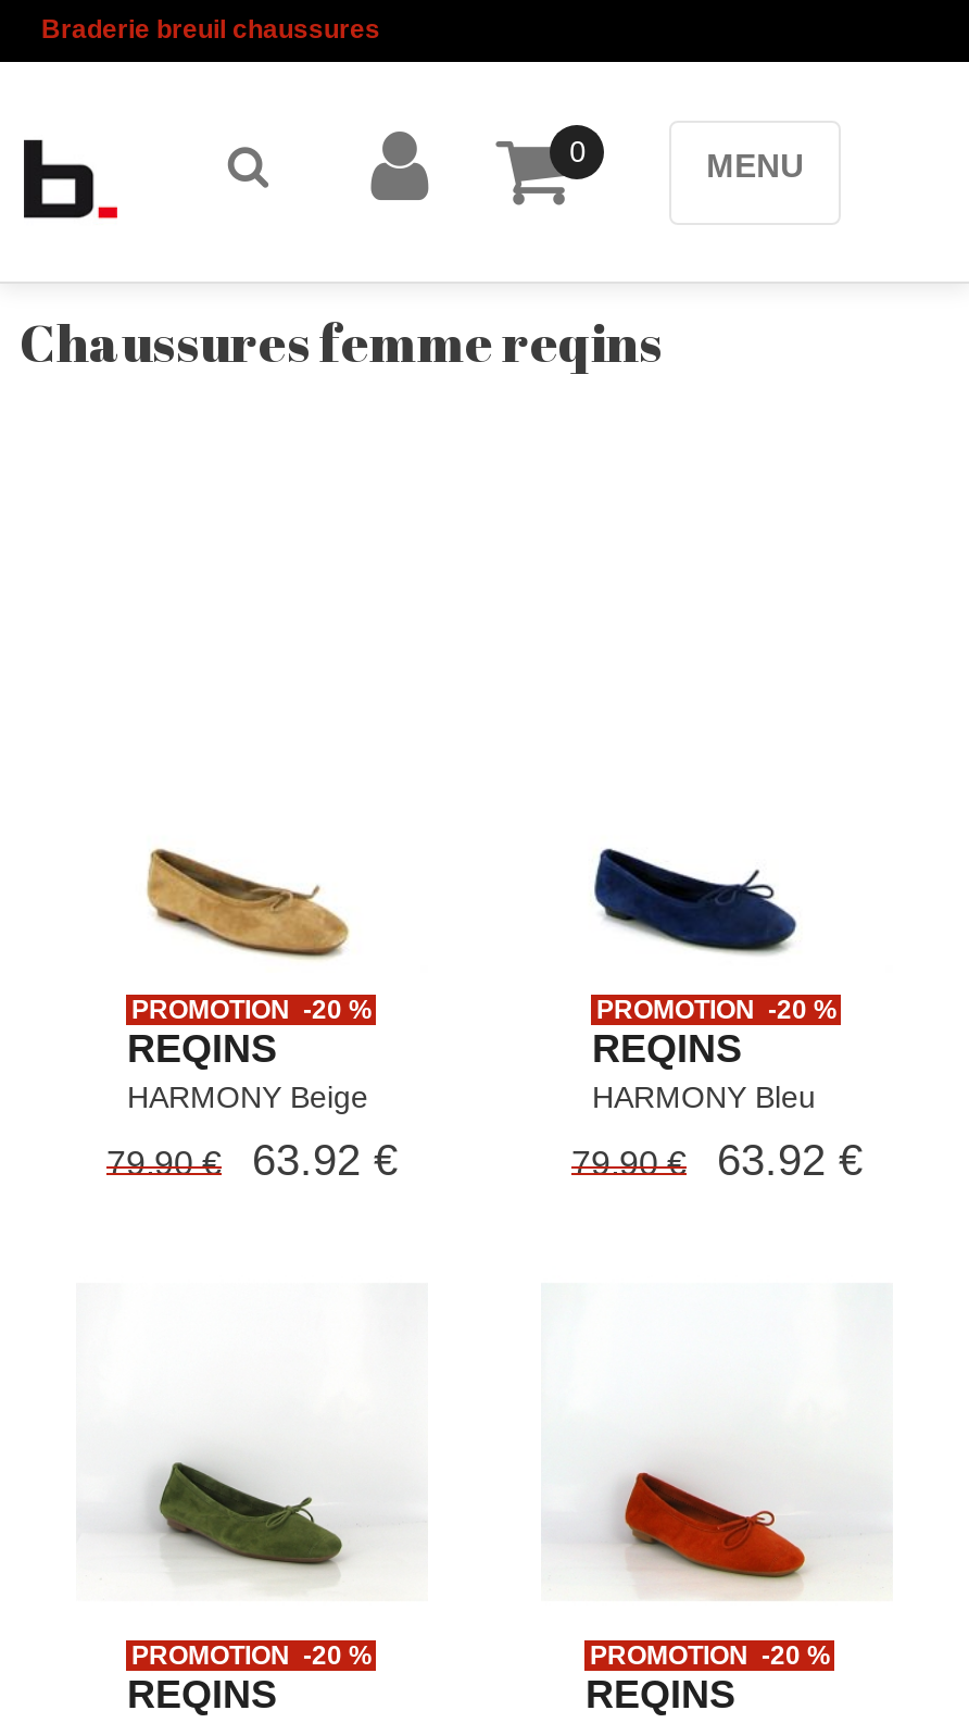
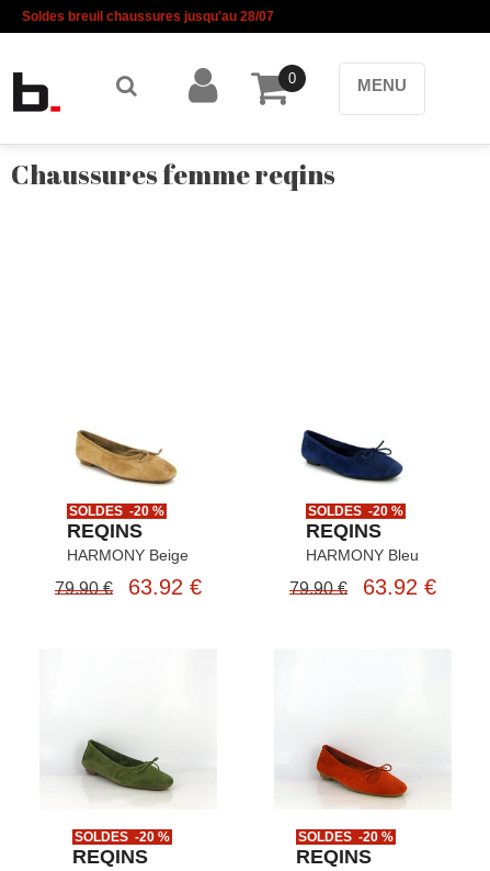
[41,15,380,46] Braderie breuil chaussures -> [22,9,274,25] Soldes breuil chaussures jusqu'au 28/07
[131,995,373,1026] PROMOTION -20 % -> [70,504,165,519] SOLDES -20 %
[596,995,838,1026] PROMOTION -20 % -> [309,504,404,519] SOLDES -20 %
[131,1641,373,1671] PROMOTION -20 % -> [75,830,170,845] SOLDES -20 %
[590,1641,831,1671] PROMOTION -20 % -> [299,830,394,845] SOLDES -20 %

